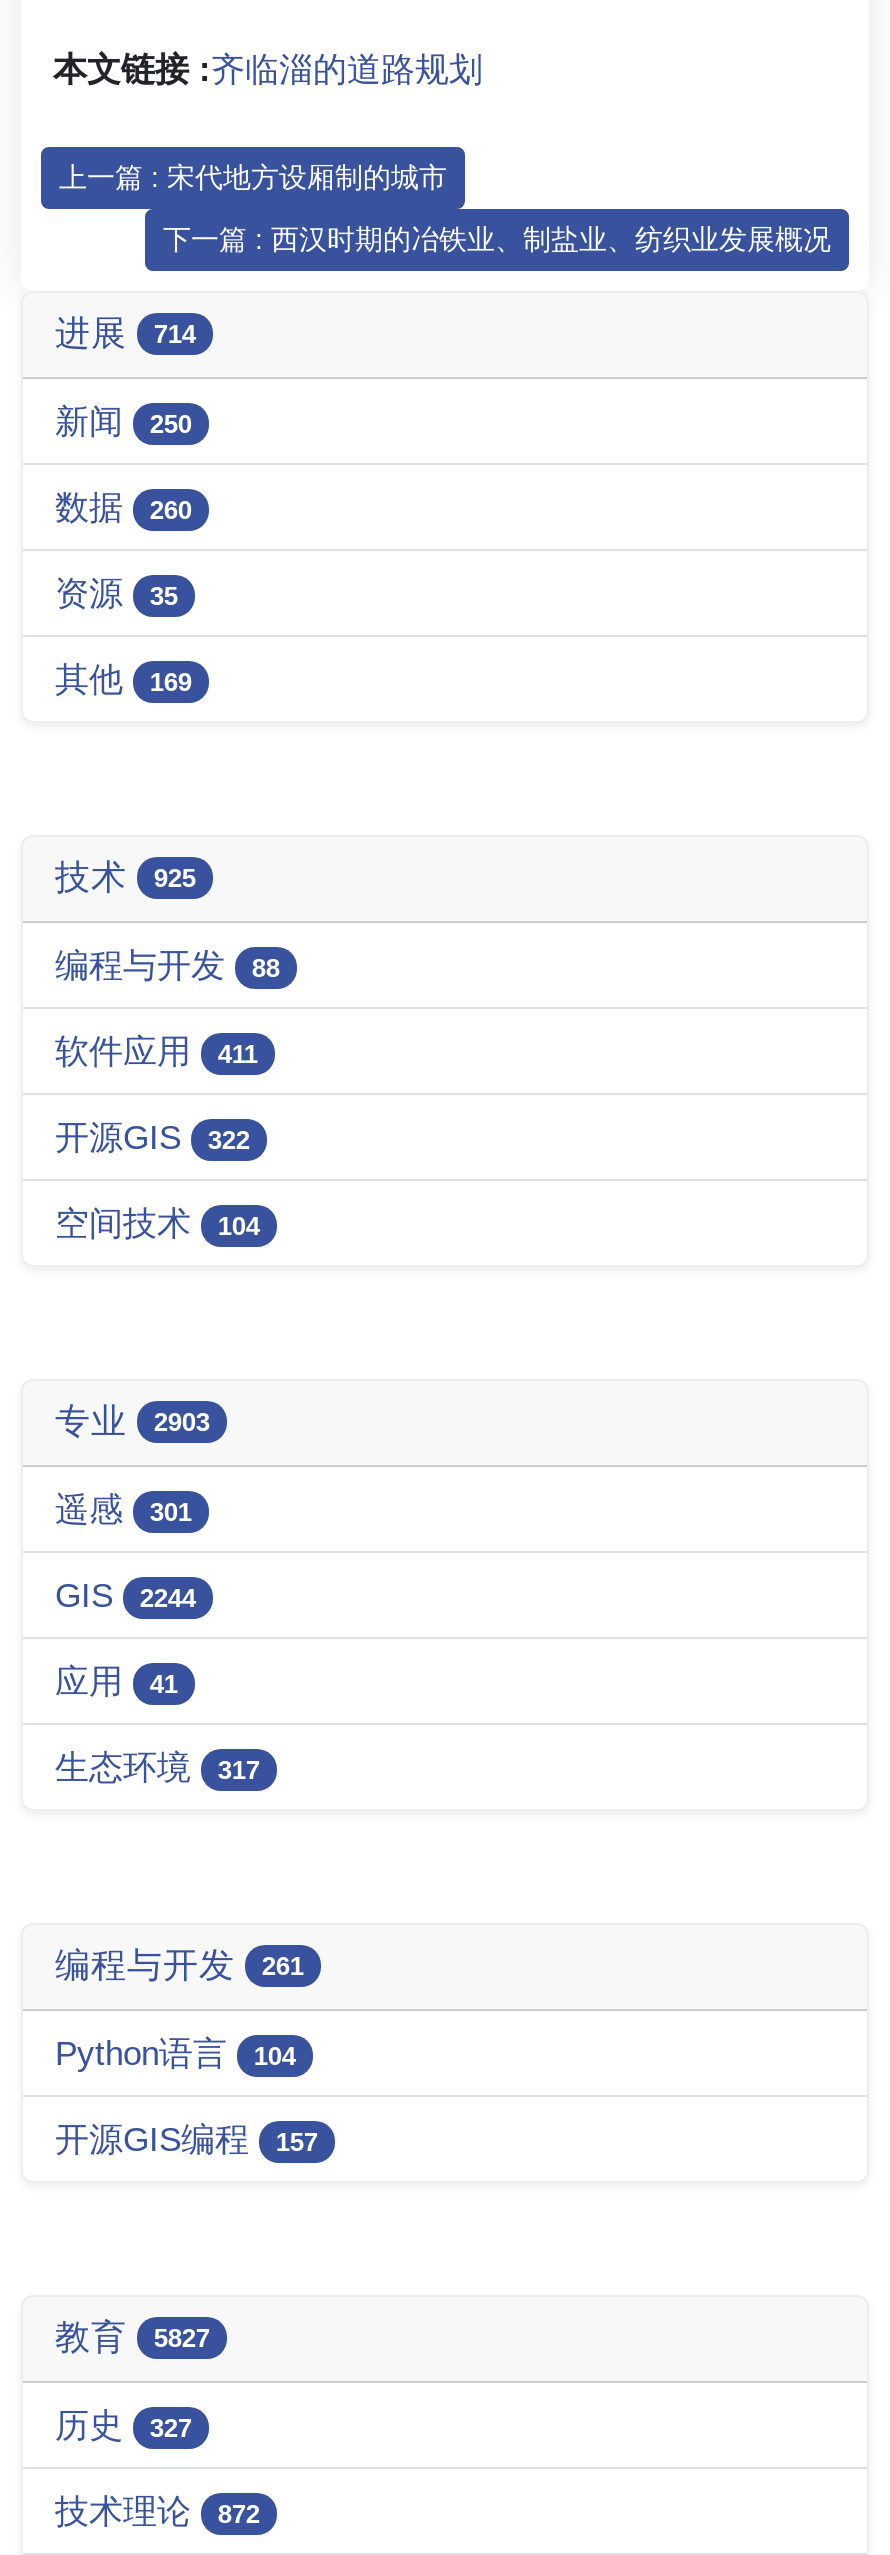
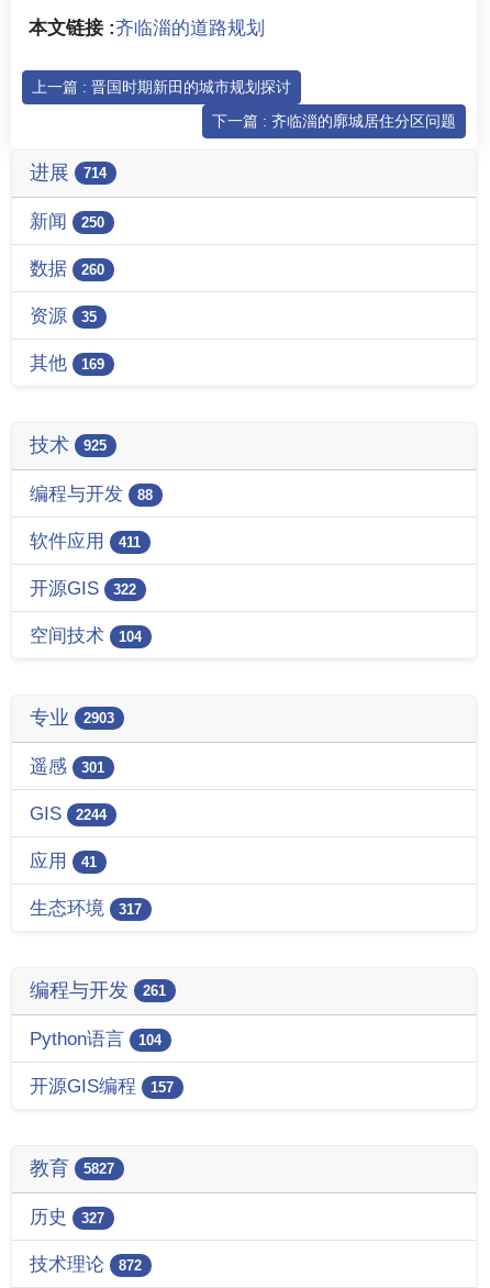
[59,161,447,193] 上一篇 : 宋代地方设厢制的城市 -> [32,78,291,95] 上一篇 : 晋国时期新田的城市规划探讨
[163,223,831,255] 下一篇 : 西汉时期的冶铁业、制盐业、纺织业发展概况 -> [212,112,456,129] 下一篇 : 齐临淄的廓城居住分区问题

